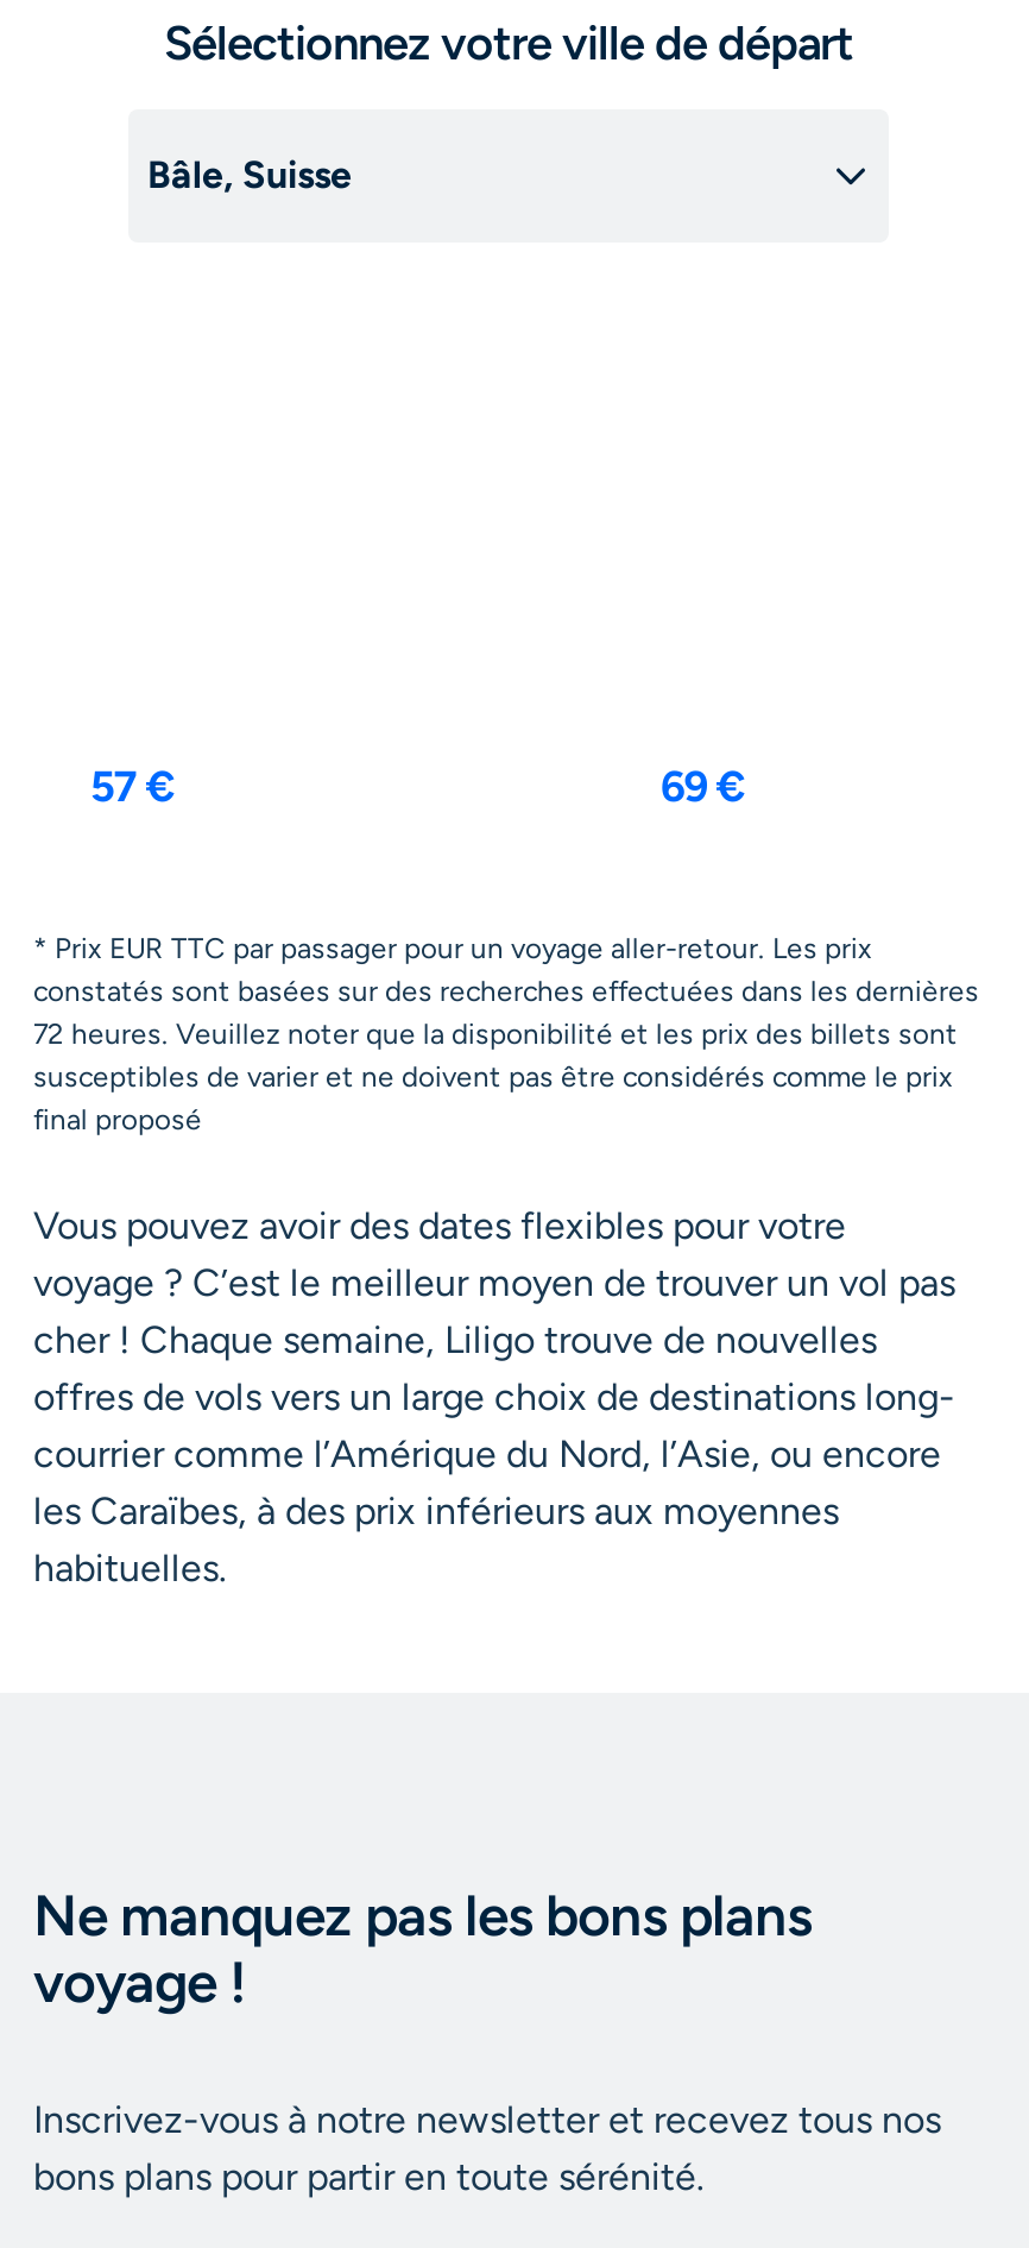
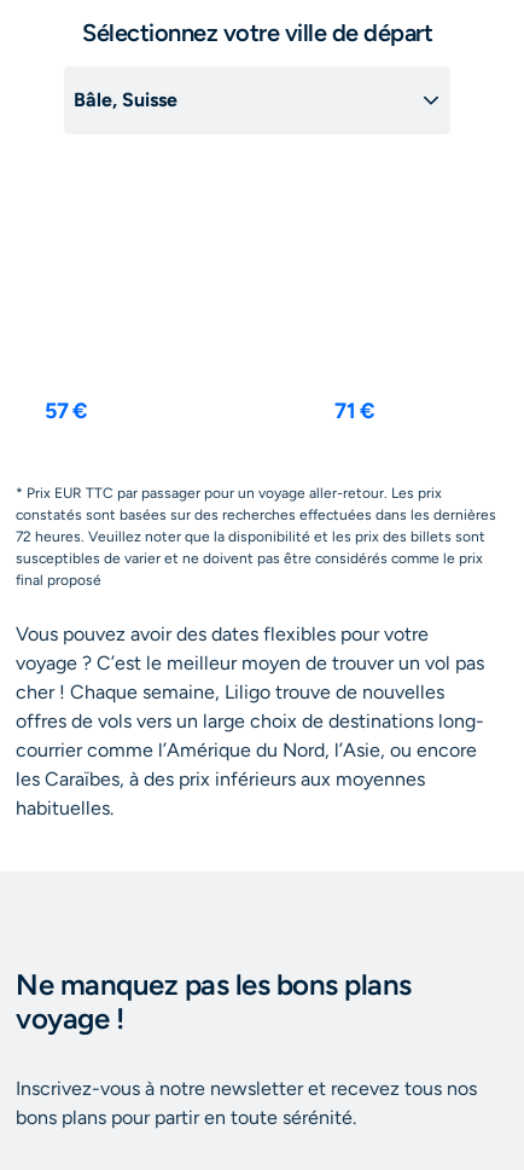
[661,761,746,813] 69 € -> [334,398,375,424] 71 €

